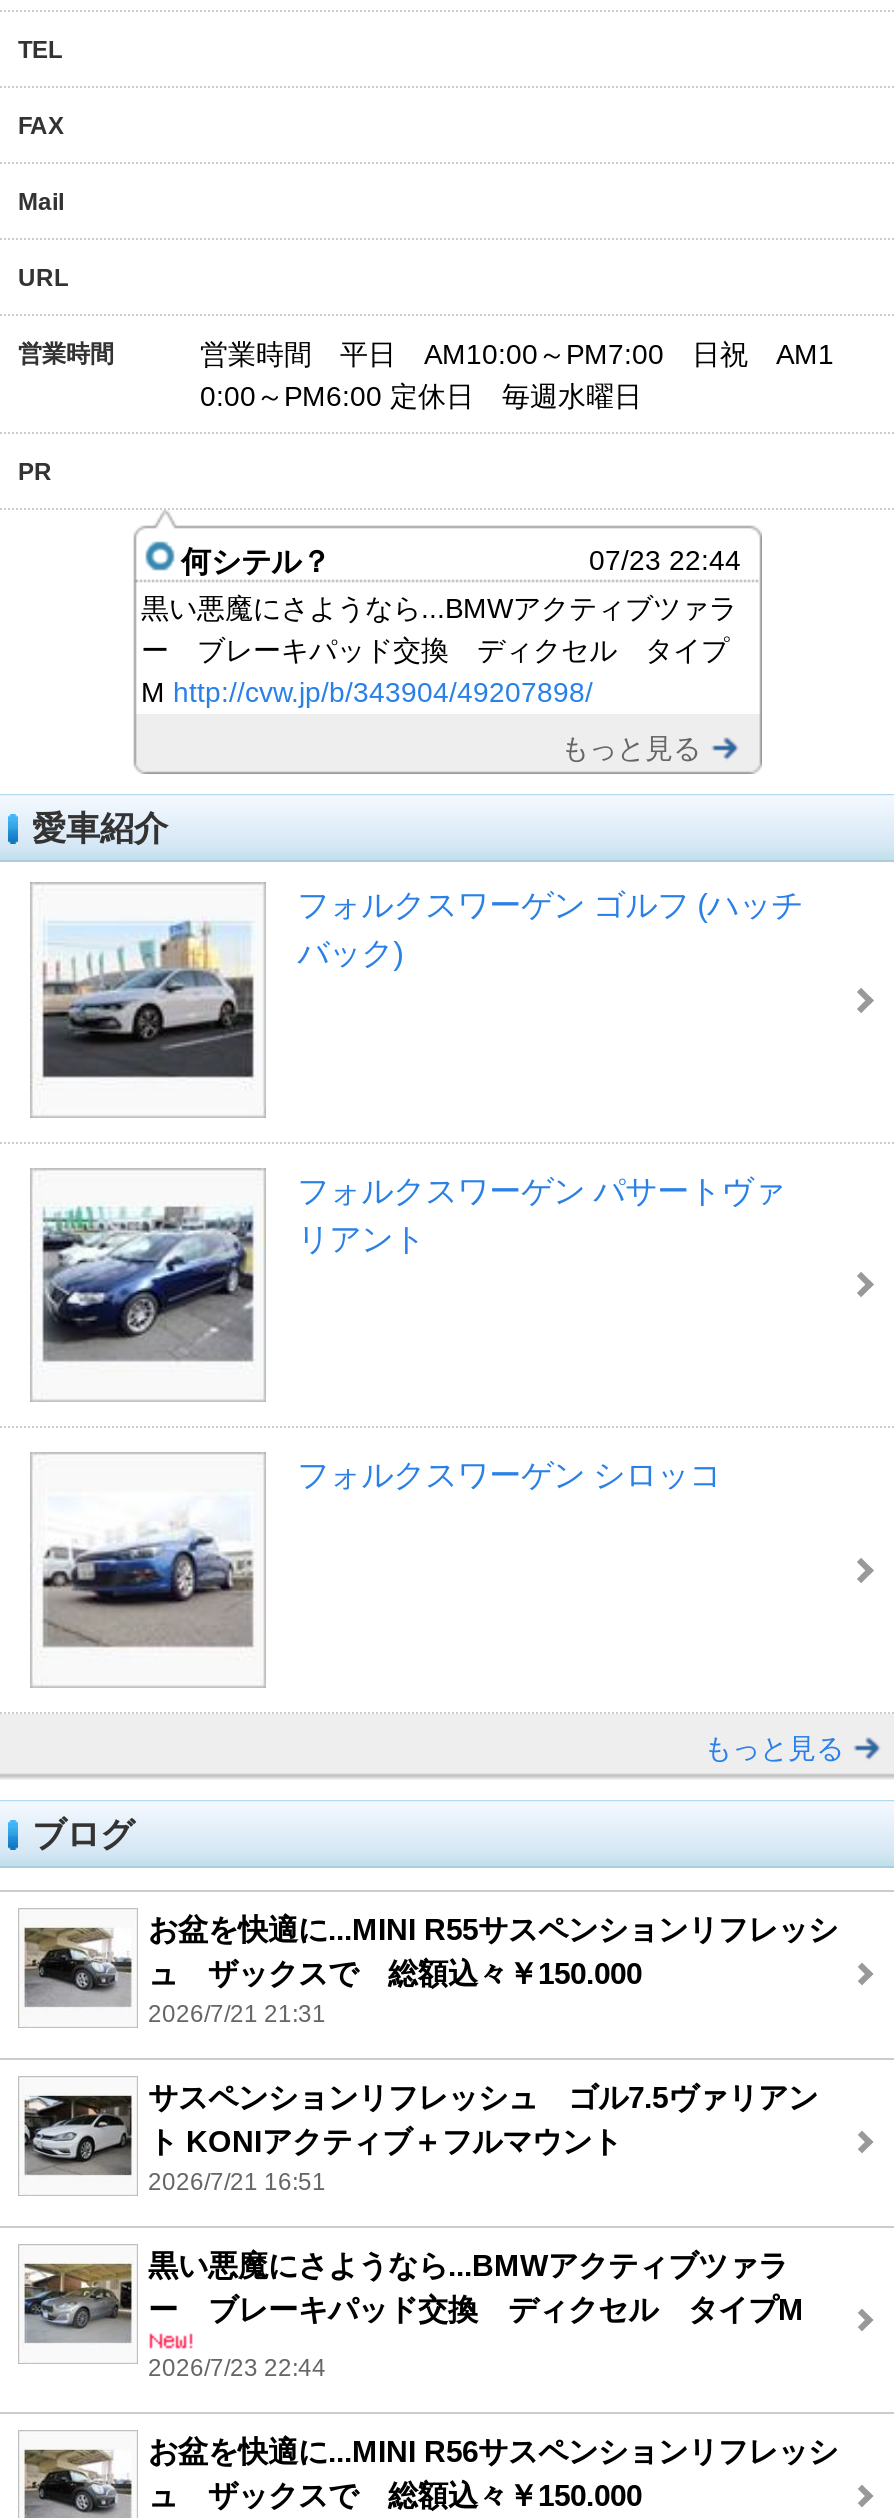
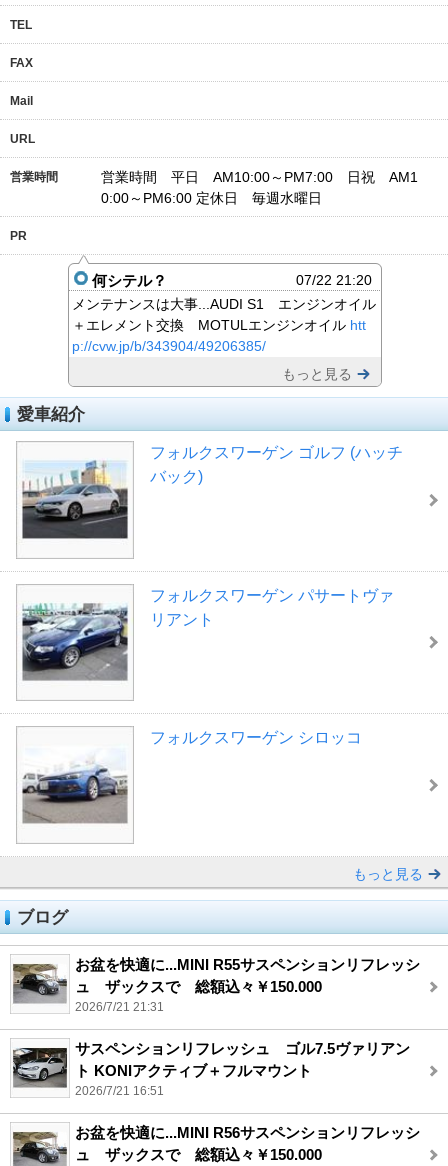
[589,544,741,576] 07/23 22:44 -> [295,272,371,288] 07/22 21:20
[141,592,737,708] 黒い悪魔にさようなら...BMWアクティブツァラ | ー ブレーキパッド交換 ディクセル タイプ | M http://cvw.jp/b/343904/49207898/ -> [71,296,375,354] メンテナンスは大事...AUDI S1 エンジンオイル | ＋エレメント交換 MOTULエンジンオイルhtt | p://cvw.jp/b/343904/49206385/
[24,2248,804,2382] [image] | 黒い悪魔にさようなら...BMWアクティブツァラ | ー ブレーキパッド交換 ディクセル タイプM | 2026/7/23 22:44 -> none

